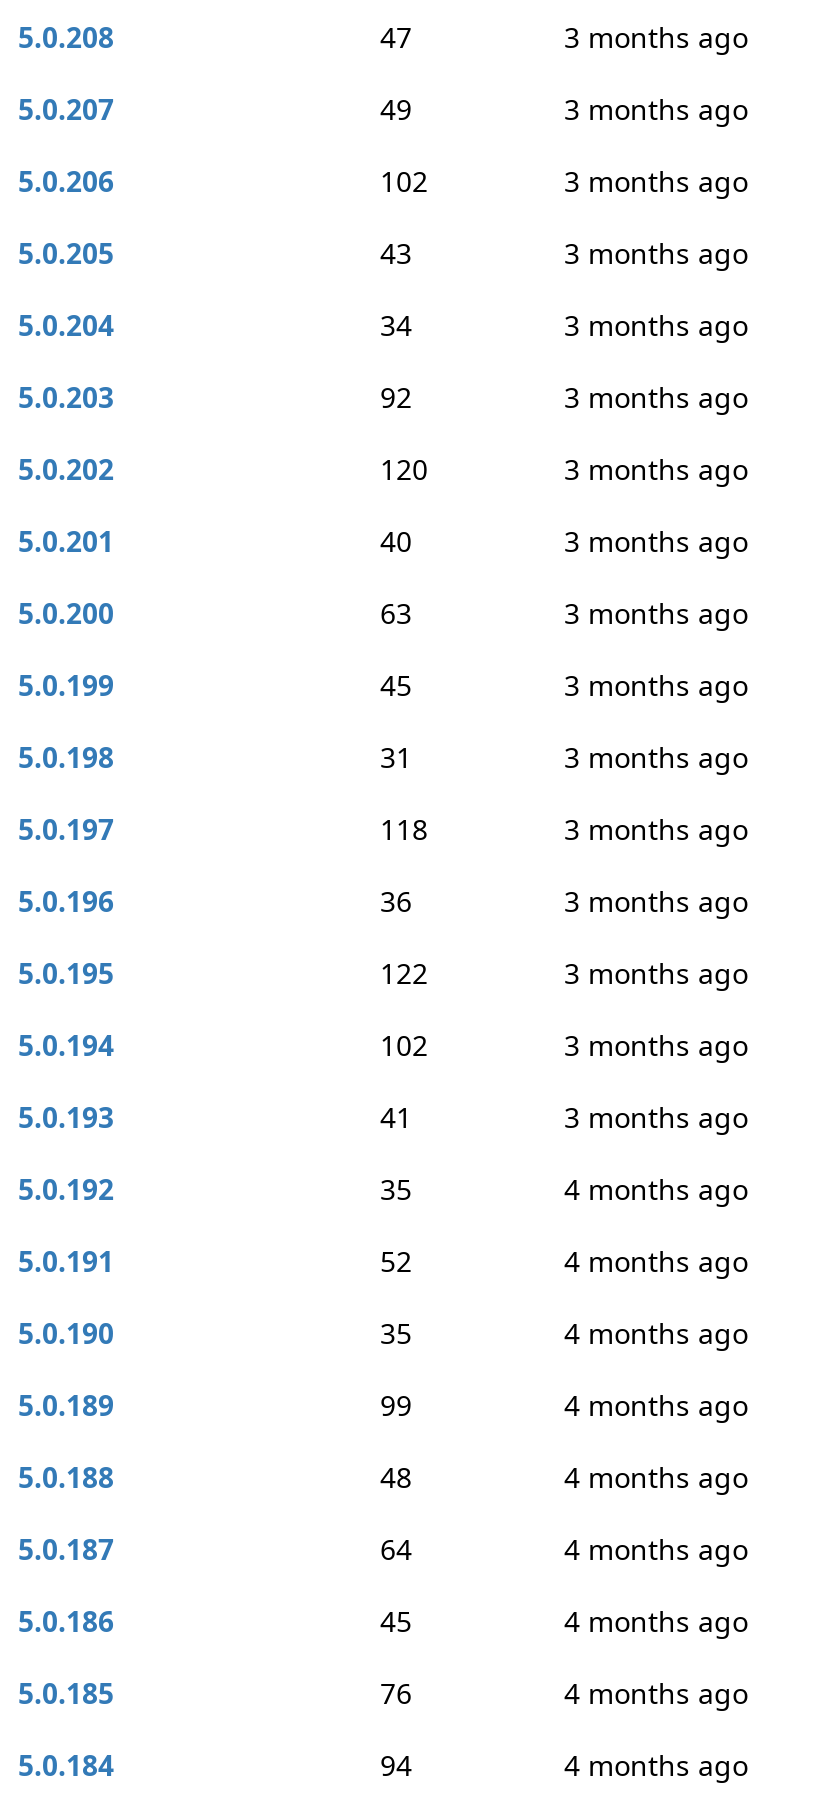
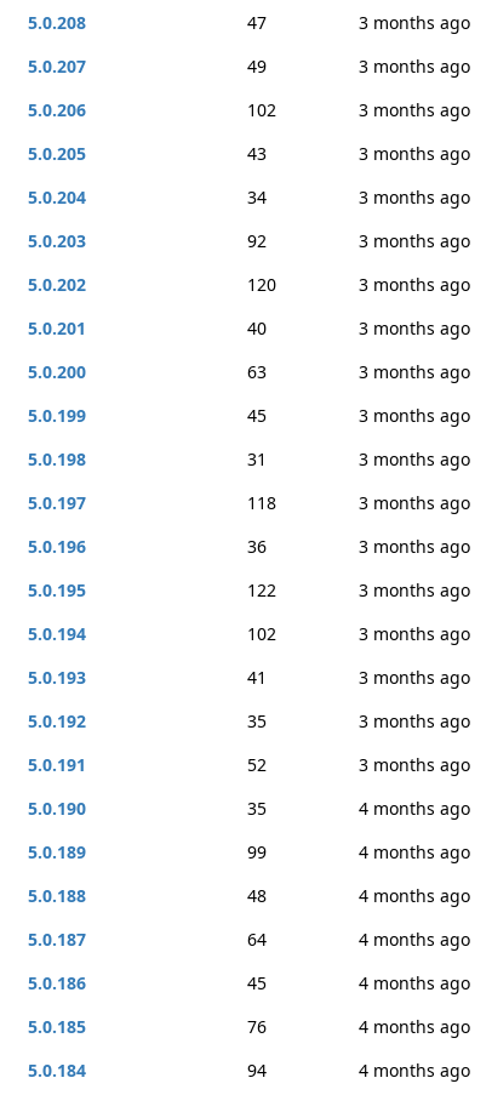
[564,1170,748,1208] 4 months ago -> [359,709,470,732] 3 months ago
[564,1242,748,1280] 4 months ago -> [359,753,470,776] 3 months ago

